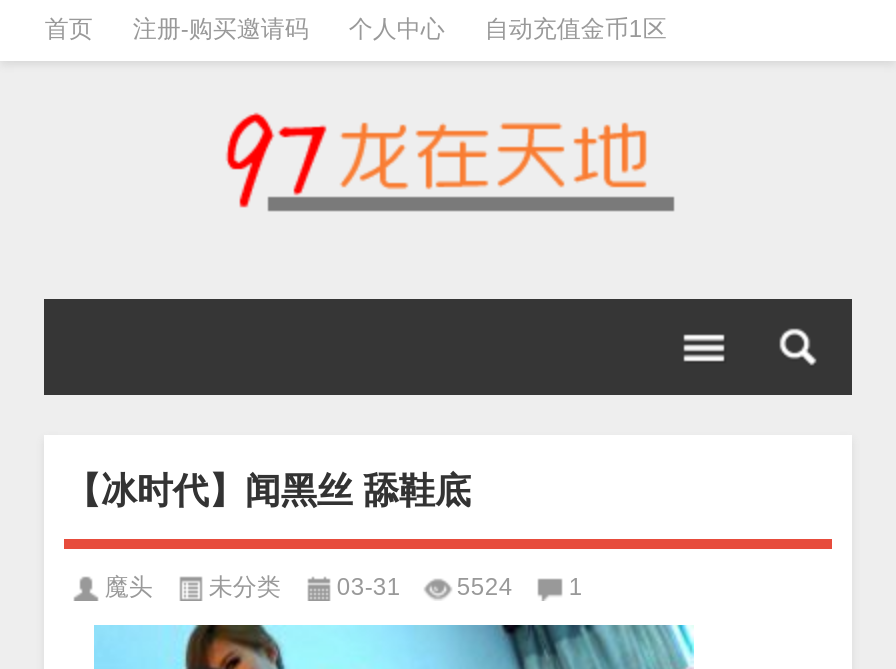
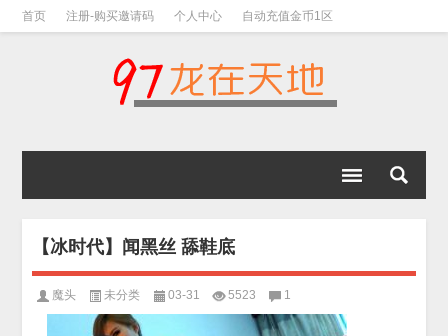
[105,572,583,600] 魔头 未分类 03-31 5524 1 -> [52,287,291,301] 魔头 未分类 03-31 5523 1

